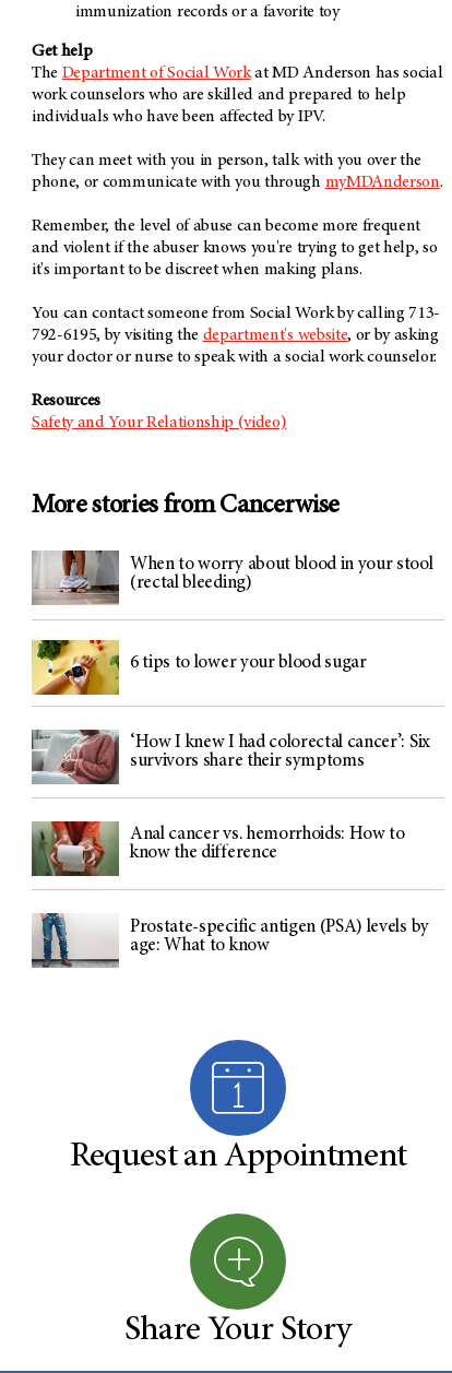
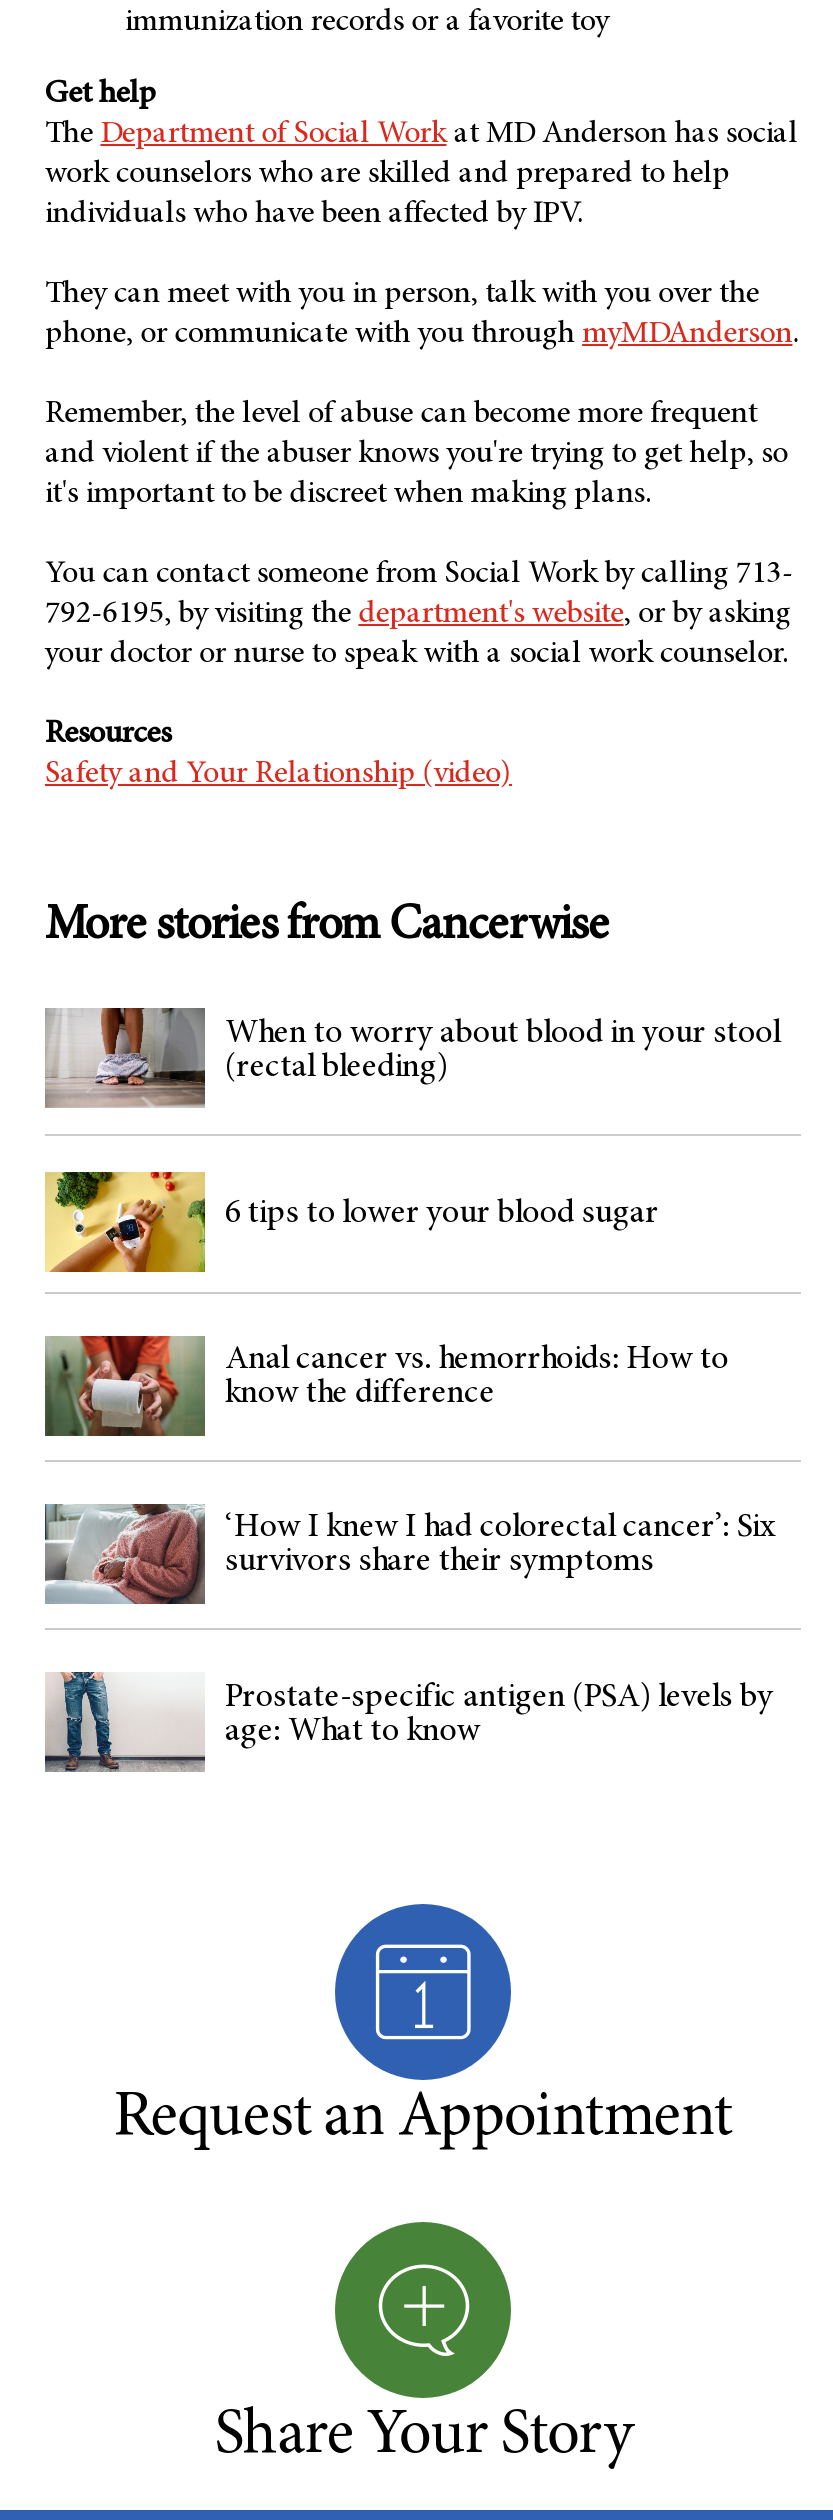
moved [31,729,430,786] -> [43,1502,775,1608]: [image] | ‘How I knew I had colorectal cancer’: Six | survivors share their symptoms
moved [32,820,405,876] -> [43,1334,729,1438]: [image] | Anal cancer vs. hemorrhoids: How to | know the difference

